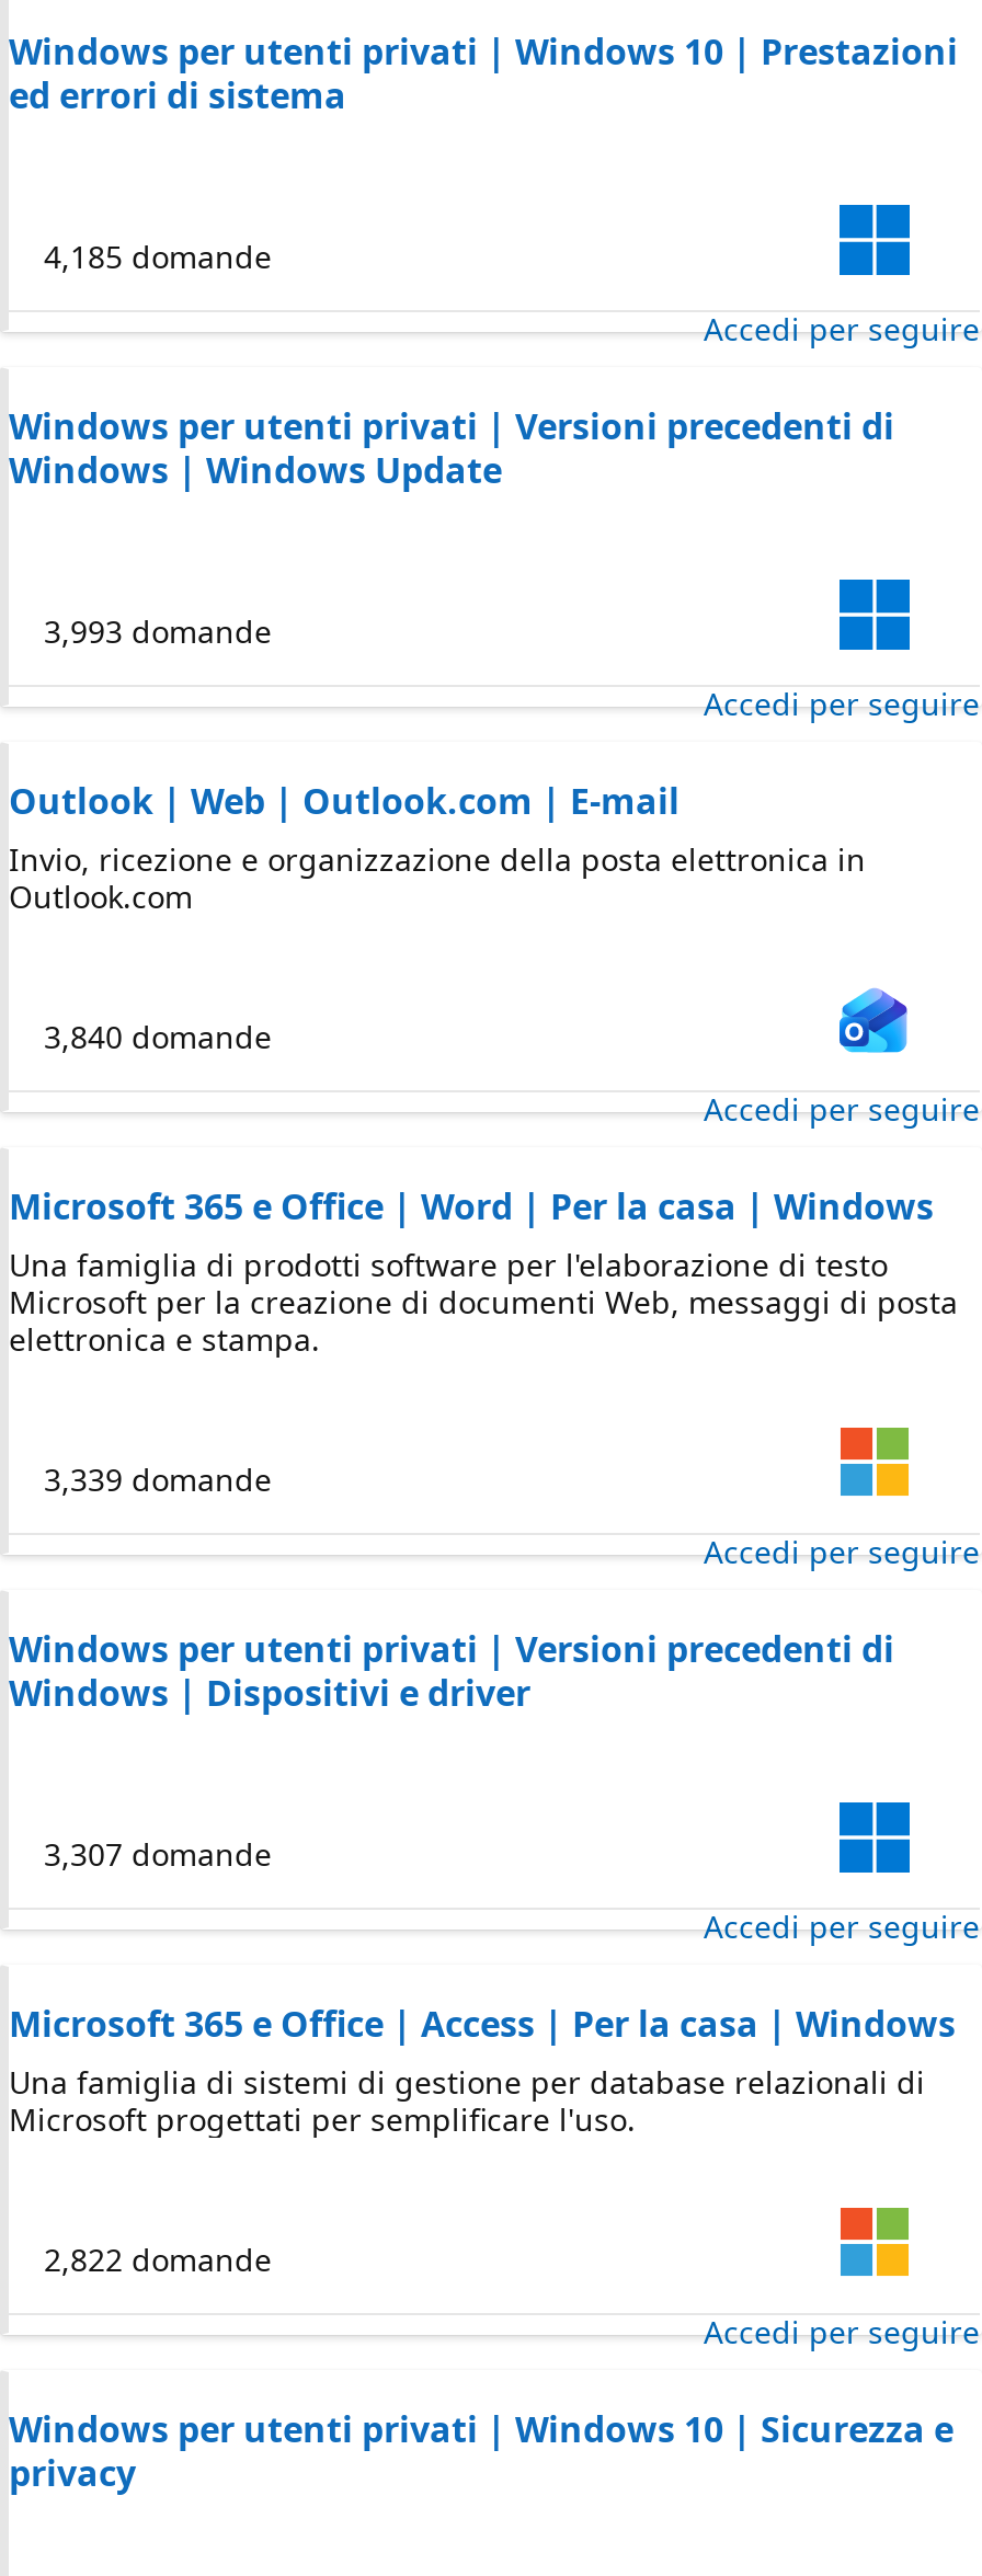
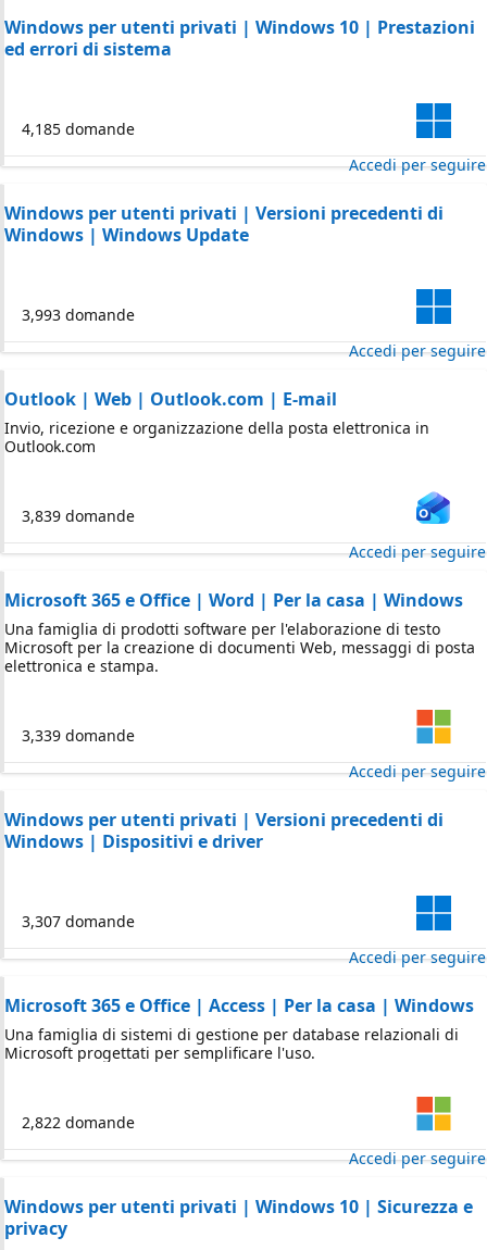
[44,1015,272,1056] 3,840 domande -> [22,505,135,526] 3,839 domande

